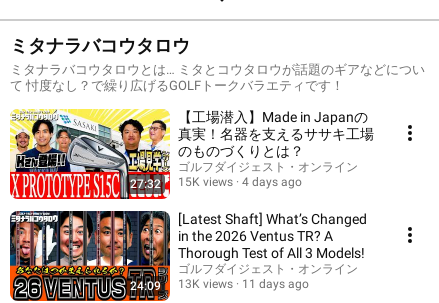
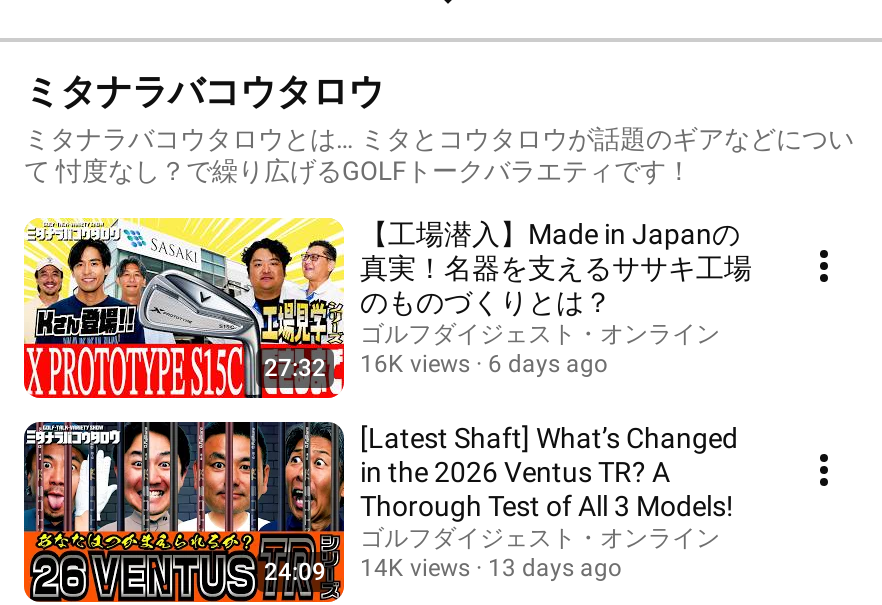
[178,174,233,188] 15K views -> [360,349,470,377] 16K views
[242,174,302,188] 4 days ago -> [488,349,608,377] 6 days ago
[178,276,233,290] 13K views -> [360,553,470,581] 14K views
[242,276,309,290] 11 days ago -> [488,553,622,581] 13 days ago

